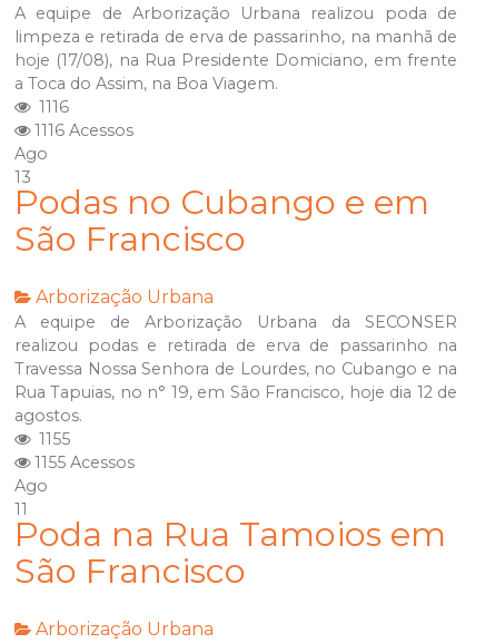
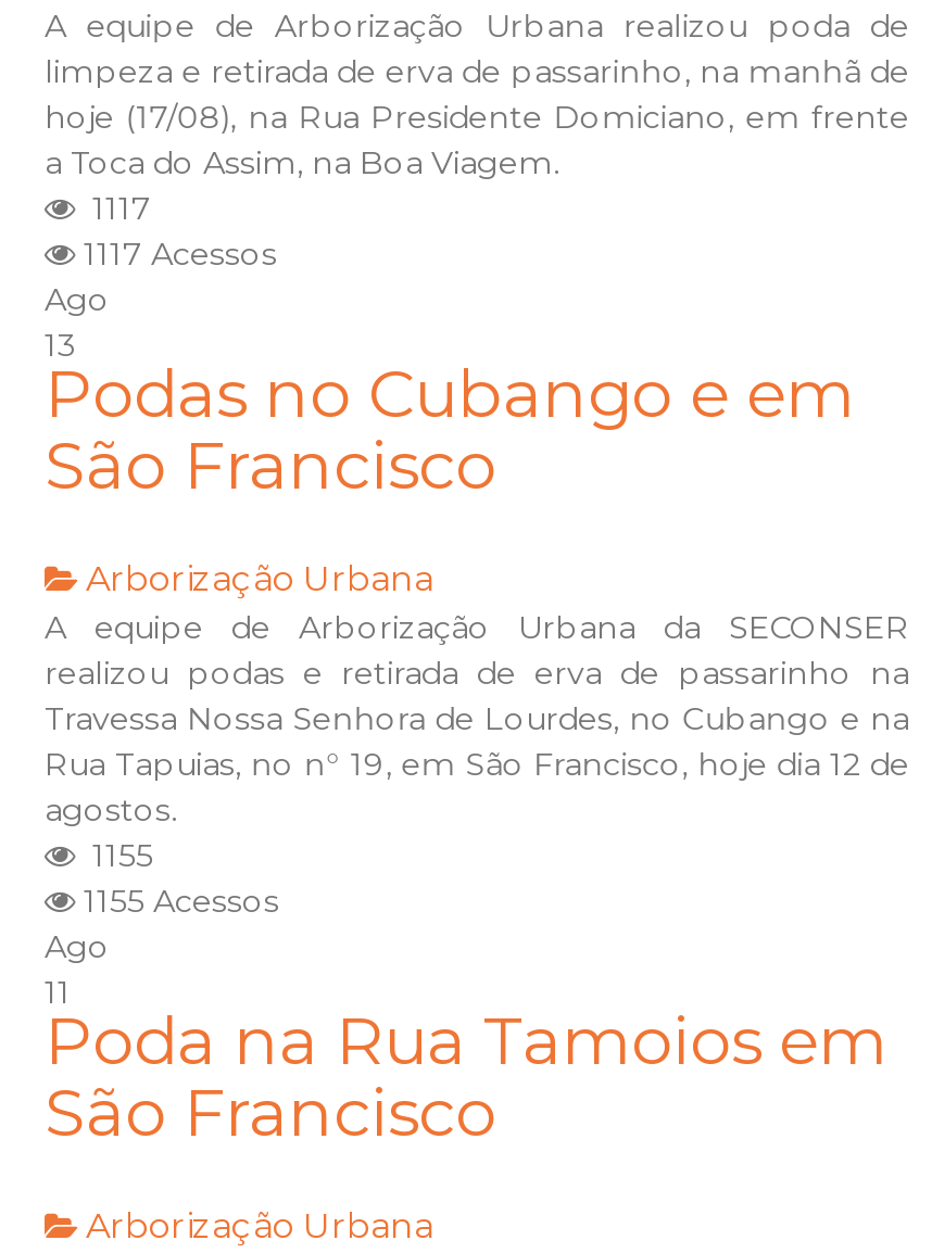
[30,97,69,117] 1116 -> [75,190,151,229] 1117
[30,121,133,141] 1116 Acessos -> [75,235,277,274] 1117 Acessos

